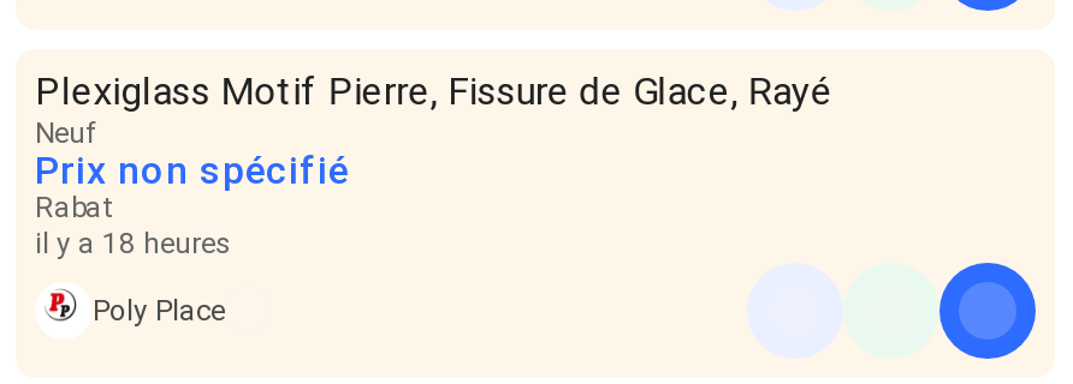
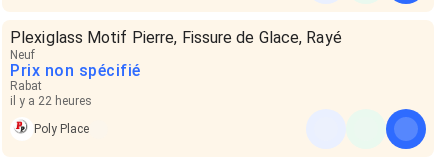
[35,226,232,259] il y a 18 heures -> [10,94,92,108] il y a 22 heures

